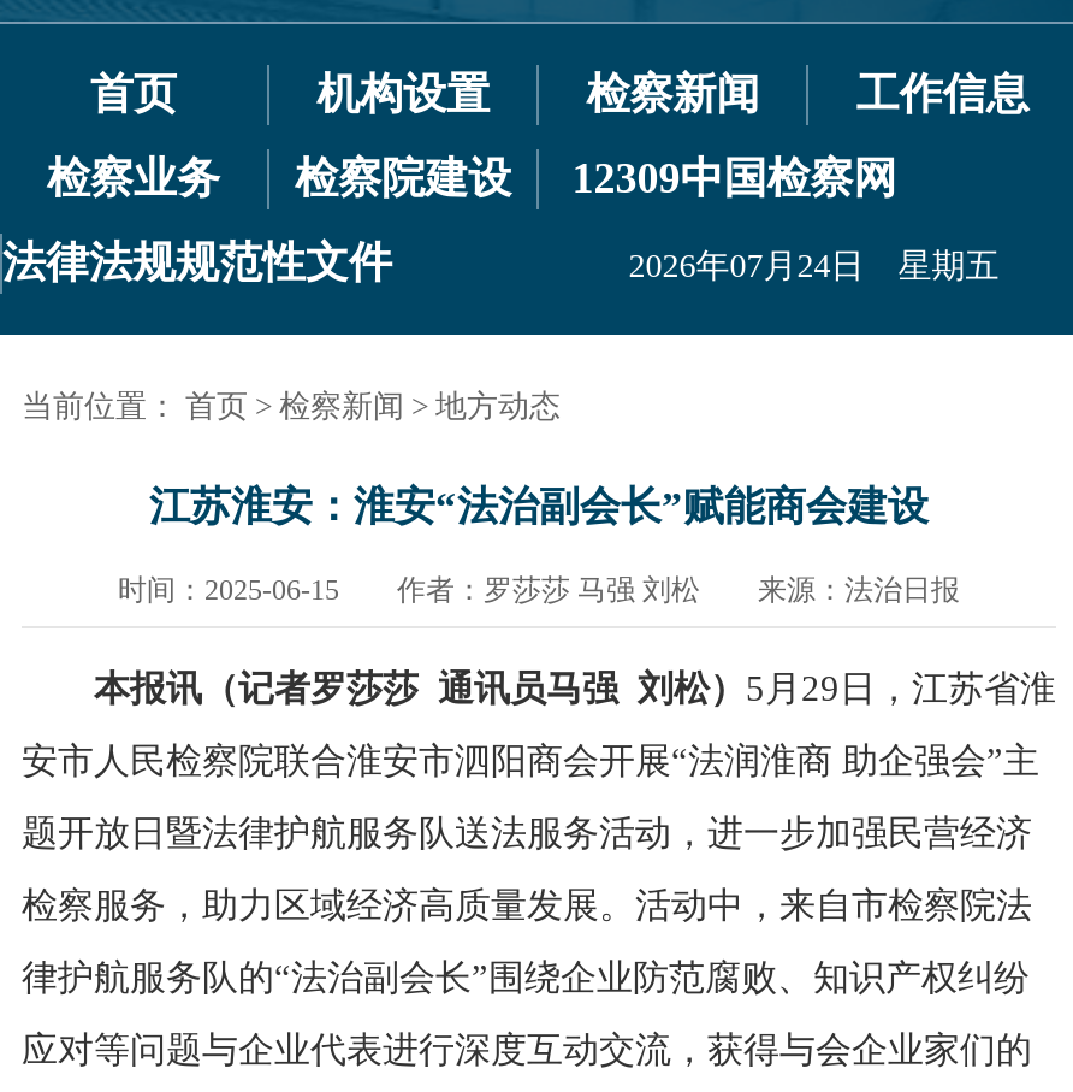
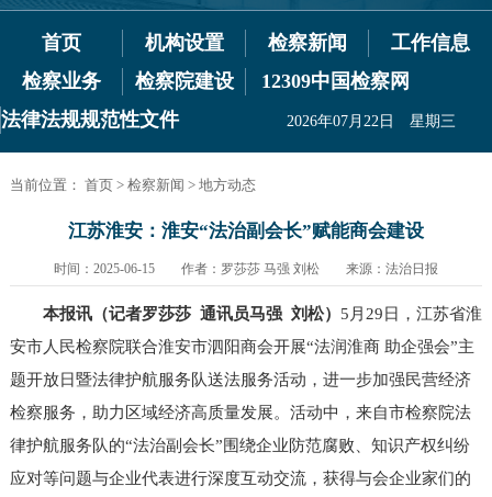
[628,248,999,284] 2026年07月24日 星期五 -> [287,113,456,130] 2026年07月22日 星期三

